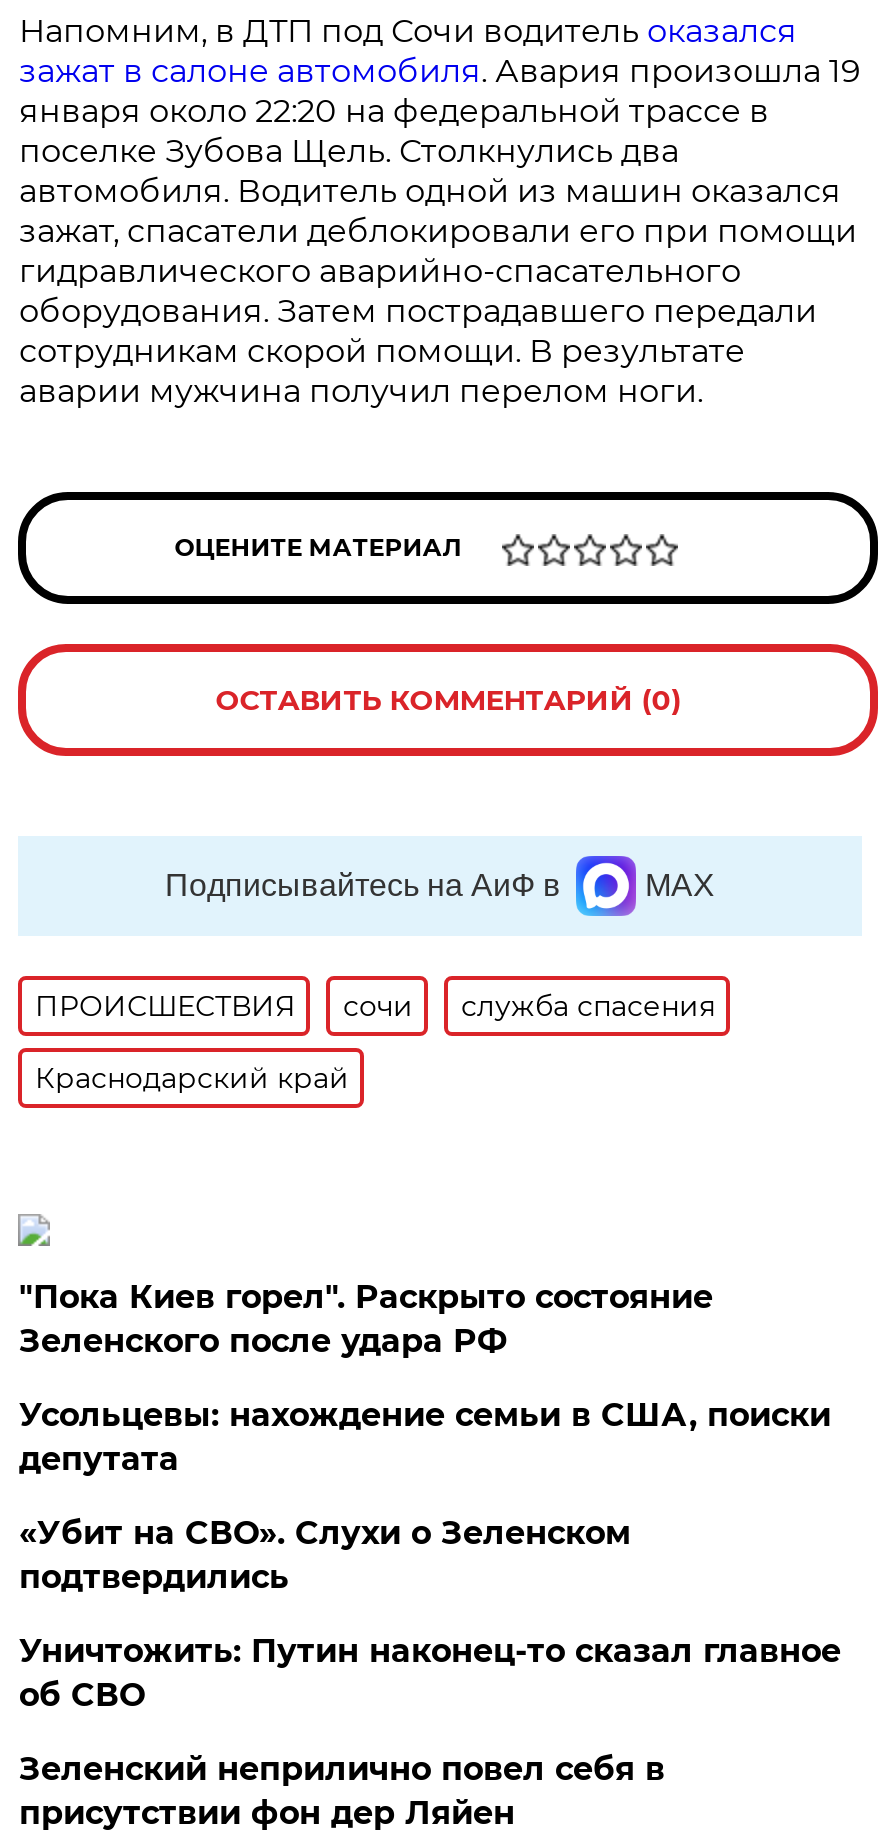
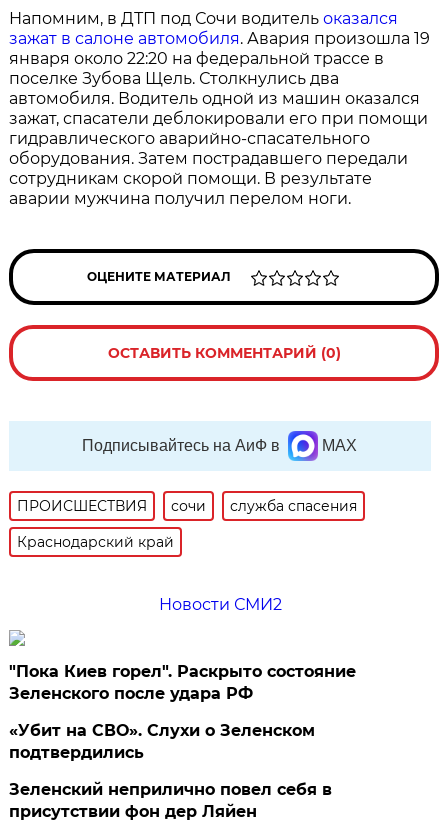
none -> [159,595,282,614] Новости СМИ2
moved [19,1278,713,1360] -> [9,662,356,703]: "Пока Киев горел". Раскрыто состояние | Зеленского после удара РФ
[19,1396,831,1478] Усольцевы: нахождение семьи в США, поиски | депутата -> none
[19,1632,841,1714] Уничтожить: Путин наконец-то сказал главное | об СВО -> none

